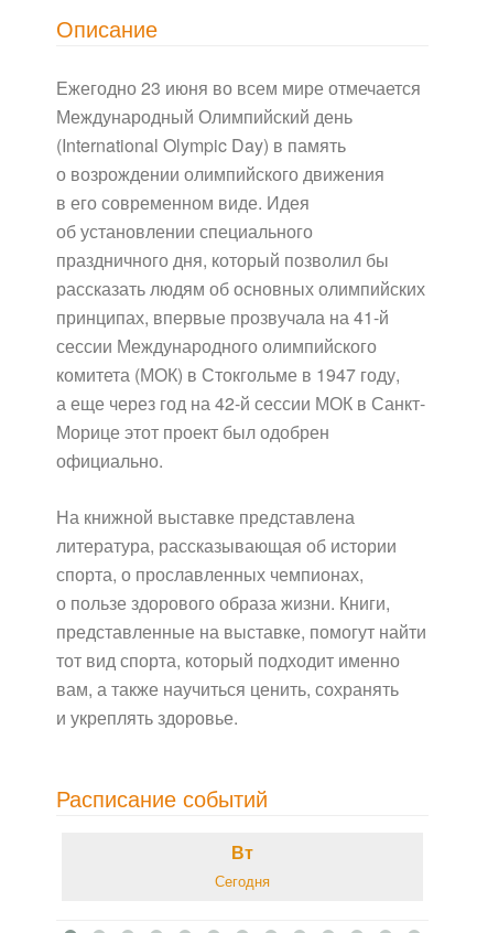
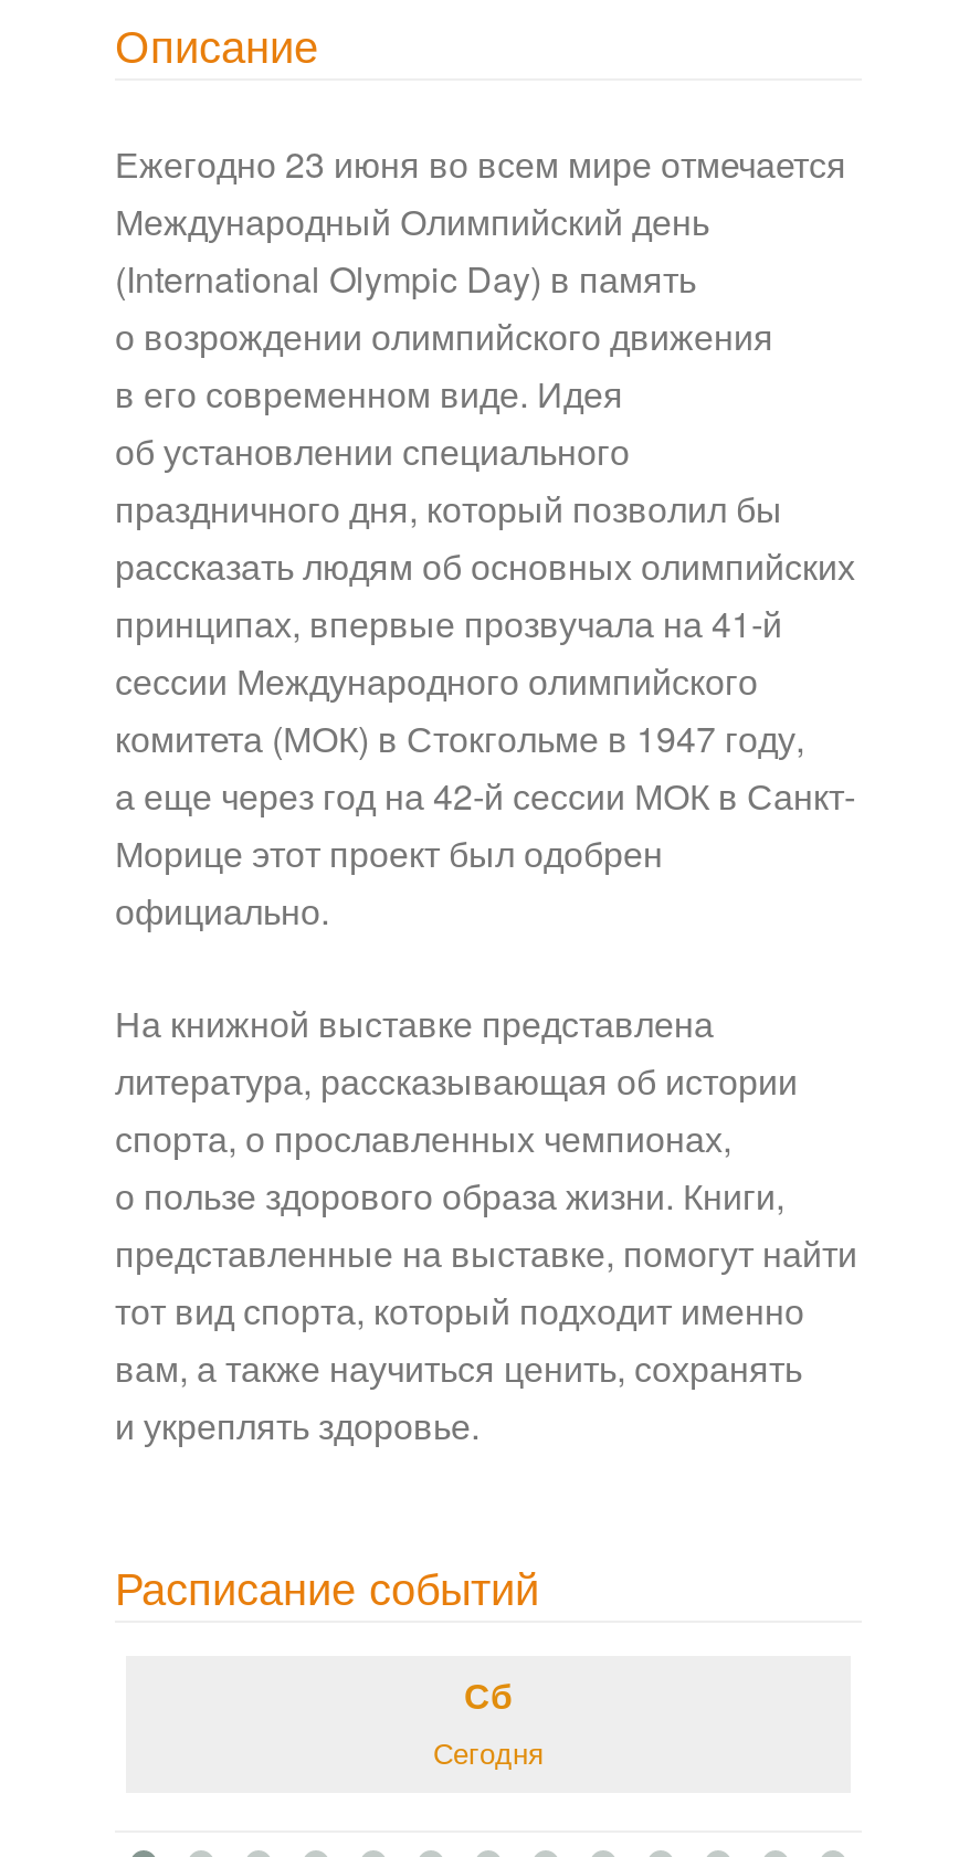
[231,839,253,865] Вт -> [464,1670,513,1720] Сб

